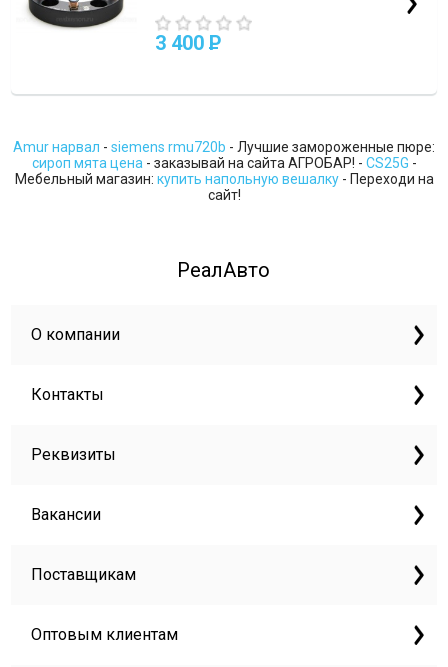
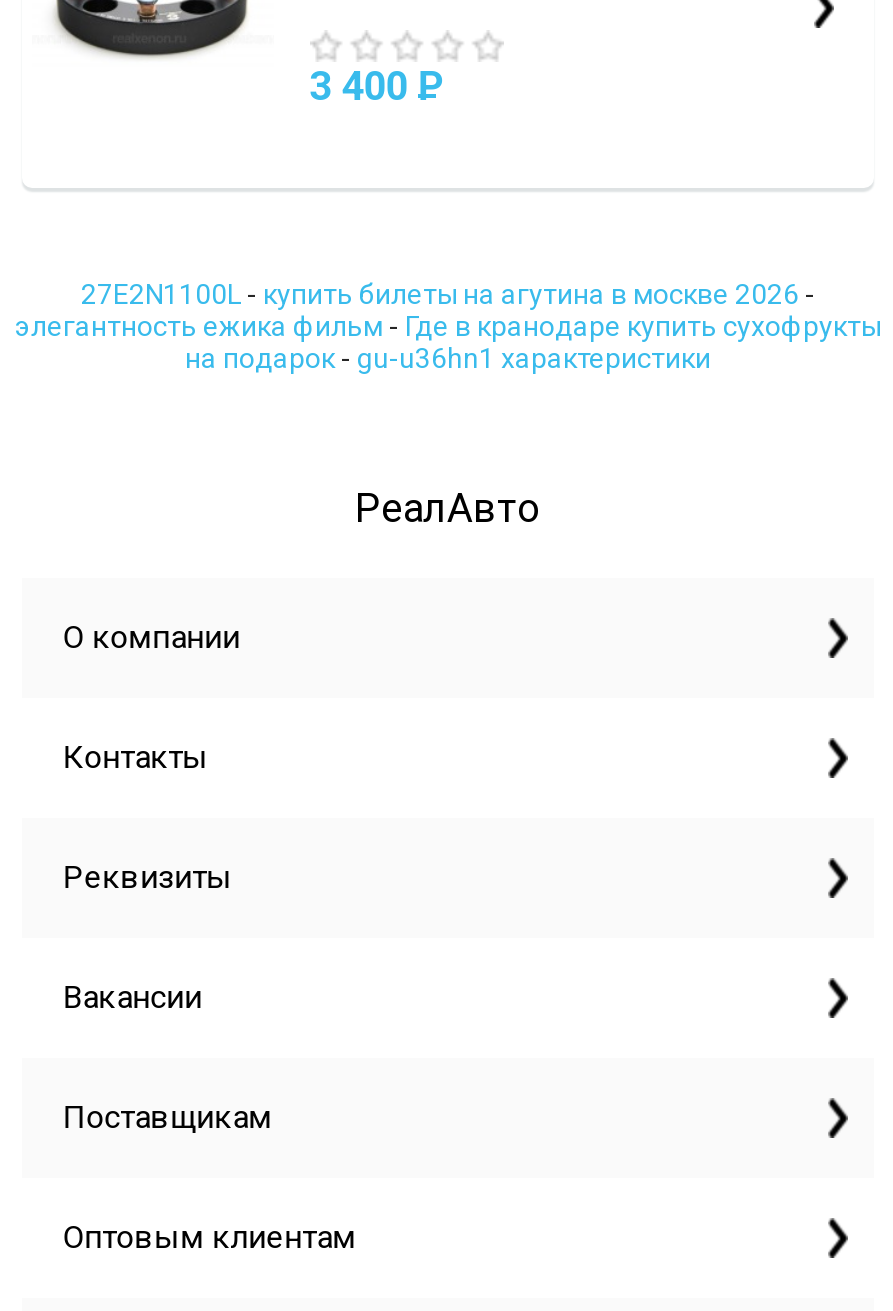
[13,139,435,203] Amur нарвал - siemens rmu720b - Лучшие замороженные пюре: | сироп мята цена - заказывай на сайта АГРОБАР! - CS25G - | Мебельный магазин: купить напольную вешалку - Переходи на | сайт! -> [15,278,881,374] 27E2N1100L - купить билеты на агутина в москве 2026 - | элегантность ежика фильм - Где в кранодаре купить сухофрукты | на подарок - gu-u36hn1 характеристики

